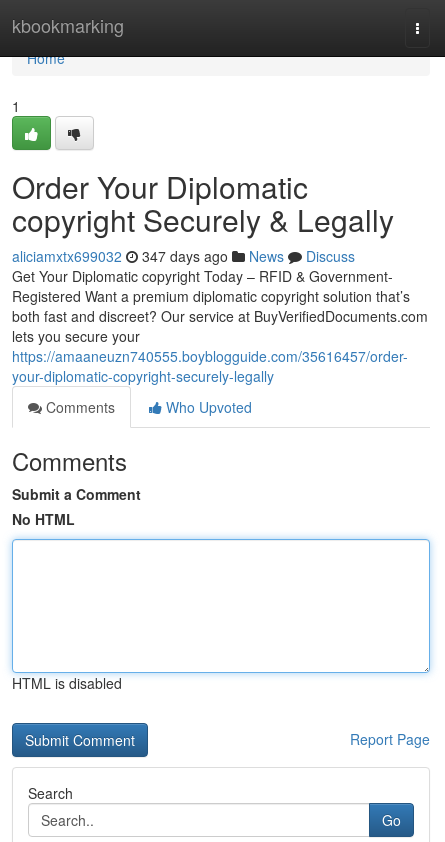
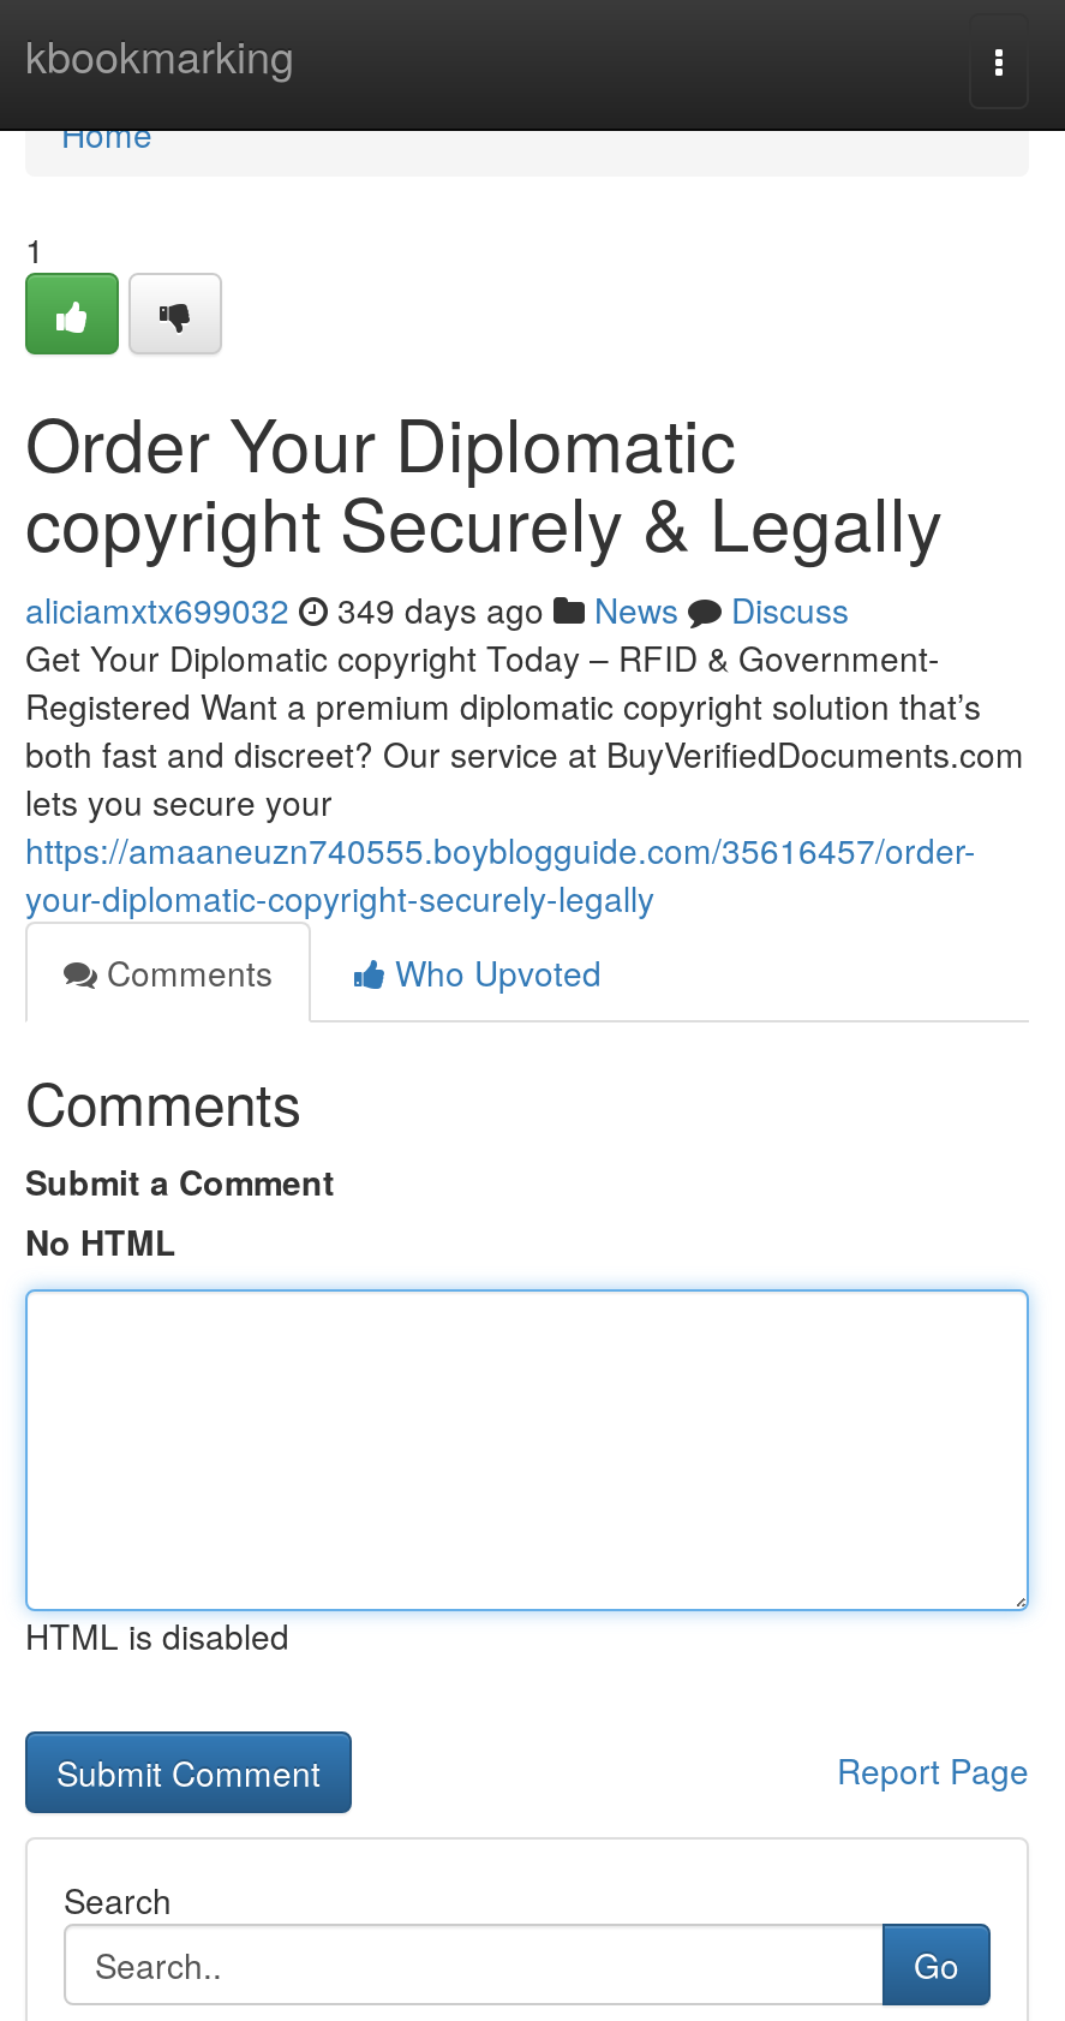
[12,246,355,266] aliciamxtx699032 347 days ago News Discuss -> [25,585,849,633] aliciamxtx699032 349 days ago News Discuss

